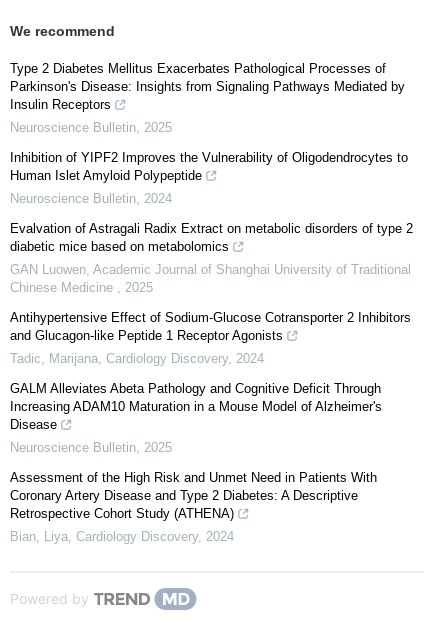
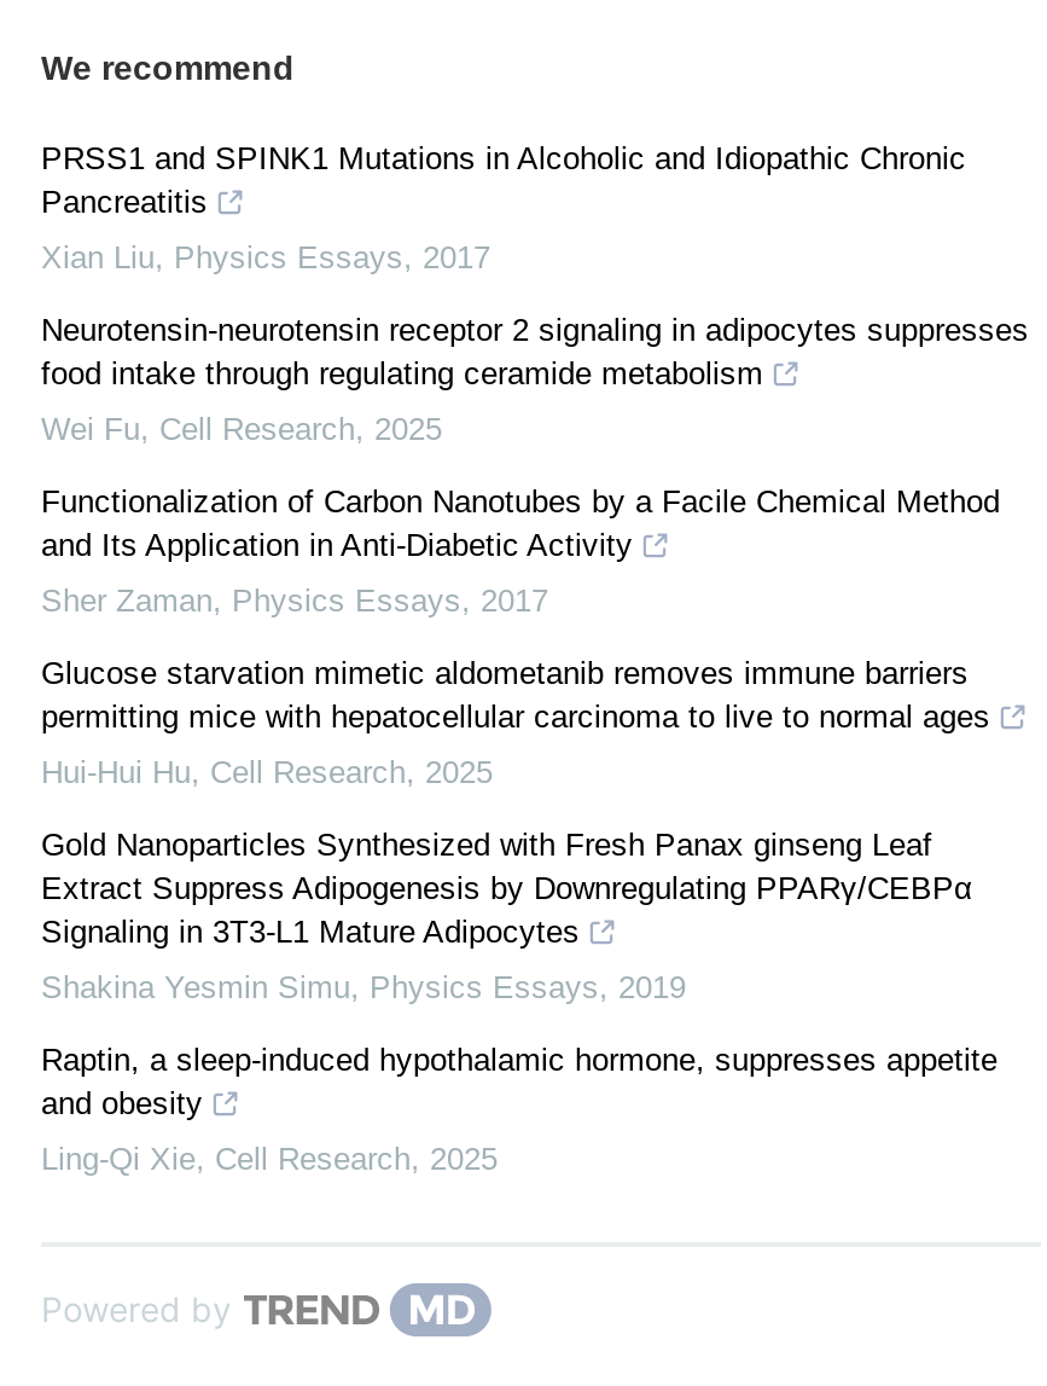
[10,61,405,112] Type 2 Diabetes Mellitus Exacerbates Pathological Processes of | Parkinson's Disease: Insights from Signaling Pathways Mediated by | Insulin Receptors -> [41,140,966,220] PRSS1 and SPINK1 Mutations in Alcoholic and Idiopathic Chronic | Pancreatitis
[10,120,172,135] Neuroscience Bulletin, 2025 -> [41,239,490,276] Xian Liu, Physics Essays, 2017
[10,150,408,183] Inhibition of YIPF2 Improves the Vulnerability of Oligodendrocytes to | Human Islet Amyloid Polypeptide -> [41,312,1029,392] Neurotensin-neurotensin receptor 2 signaling in adipocytes suppresses | food intake through regulating ceramide metabolism
[10,191,172,206] Neuroscience Bulletin, 2024 -> [41,411,442,447] Wei Fu, Cell Research, 2025
[10,221,413,254] Evalvation of Astragali Radix Extract on metabolic disorders of type 2 | diabetic mice based on metabolomics -> [41,484,1000,563] Functionalization of Carbon Nanotubes by a Facile Chemical Method | and Its Application in Anti-Diabetic Activity
[10,262,411,295] GAN Luowen, Academic Journal of Shanghai University of Traditional | Chinese Medicine, 2025 -> [41,583,548,619] Sher Zaman, Physics Essays, 2017
[10,310,411,343] Antihypertensive Effect of Sodium-Glucose Cotransporter 2 Inhibitors | and Glucagon-like Peptide 1 Receptor Agonists -> [41,655,990,735] Glucose starvation mimetic aldometanib removes immune barriers | permitting mice with hepatocellular carcinoma to live to normal ages
[10,351,264,366] Tadic, Marijana, Cardiology Discovery, 2024 -> [41,754,493,791] Hui-Hui Hu, Cell Research, 2025
[10,381,382,432] GALM Alleviates Abeta Pathology and Cognitive Deficit Through | Increasing ADAM10 Maturation in a Mouse Model of Alzheimer's | Disease -> [41,827,973,950] Gold Nanoparticles Synthesized with Fresh Panax ginseng Leaf | Extract Suppress Adipogenesis by Downregulating PPARγ/CEBPα | Signaling in 3T3-L1 Mature Adipocytes
[10,440,172,455] Neuroscience Bulletin, 2025 -> [41,969,686,1006] Shakina Yesmin Simu, Physics Essays, 2019
[10,470,377,521] Assessment of the High Risk and Unmet Need in Patients With | Coronary Artery Disease and Type 2 Diabetes: A Descriptive | Retrospective Cohort Study (ATHENA) -> [41,1042,997,1122] Raptin, a sleep-induced hypothalamic hormone, suppresses appetite | and obesity
[10,529,234,544] Bian, Liya, Cardiology Discovery, 2024 -> [41,1141,498,1177] Ling-Qi Xie, Cell Research, 2025

